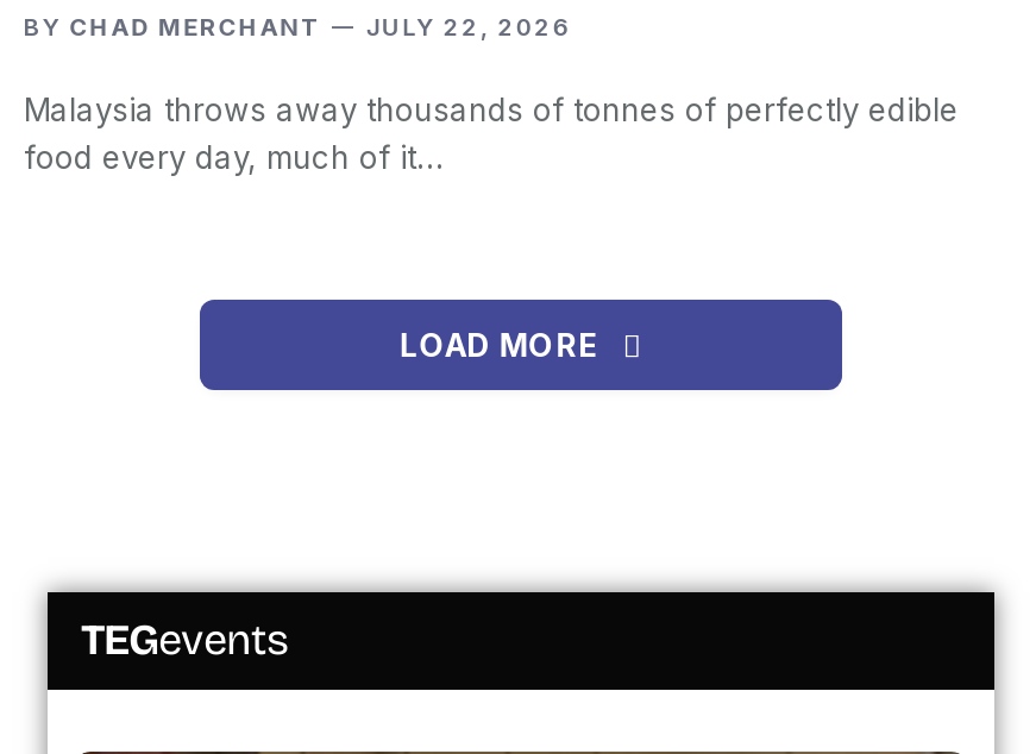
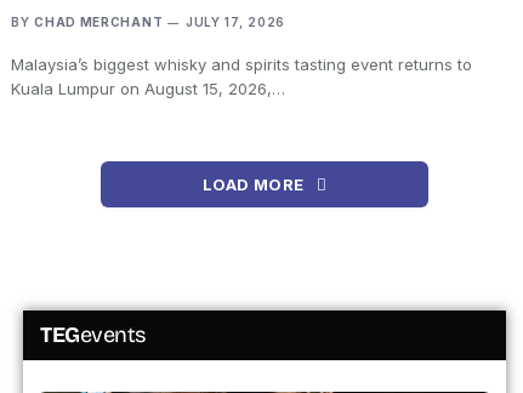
[24,12,571,41] BY CHAD MERCHANT JULY 22, 2026 -> [11,15,285,29] BY CHAD MERCHANT JULY 17, 2026
[24,91,959,176] Malaysia throws away thousands of tonnes of perfectly edible | food every day, much of it… -> [11,55,472,98] Malaysia’s biggest whisky and spirits tasting event returns to | Kuala Lumpur on August 15, 2026,…

